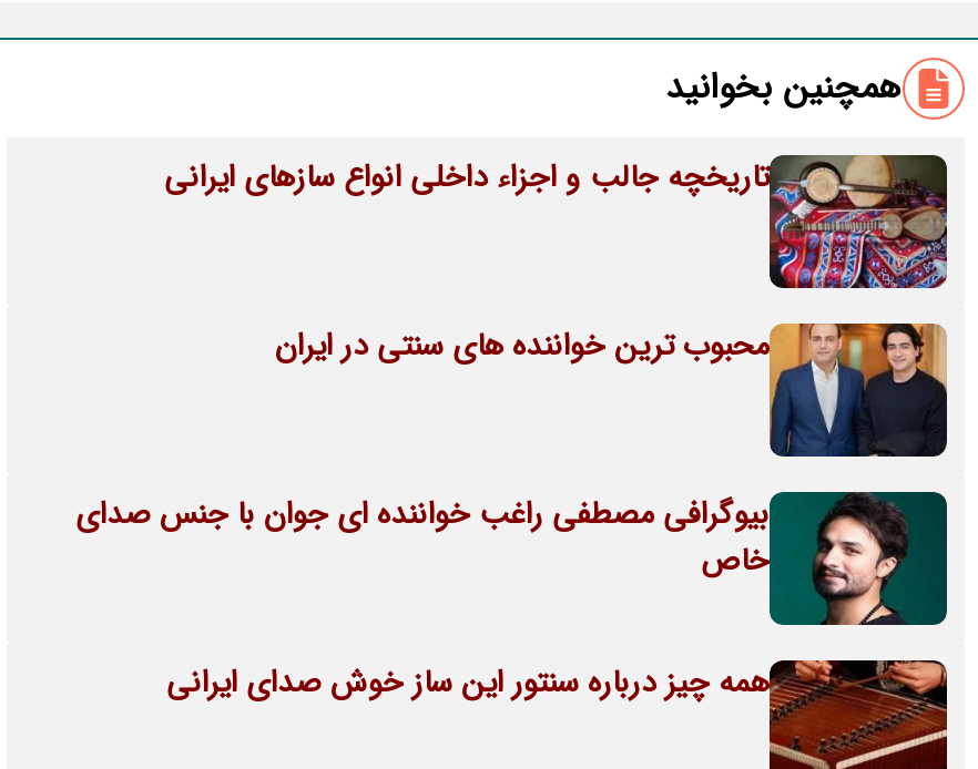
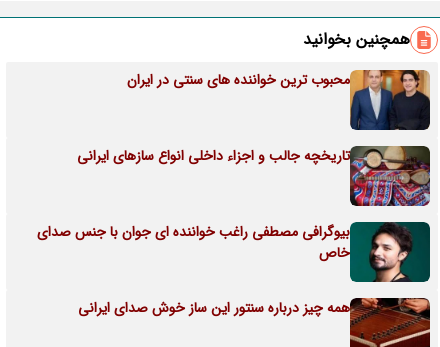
moved [164,153,949,290] -> [77,145,431,207]: [image] | تاریخچه جالب و اجزاء داخلی انواع سازهای ایرانی
moved [275,319,949,461] -> [127,68,431,132]: [image] | محبوب ترین خواننده های سنتی در ایران

